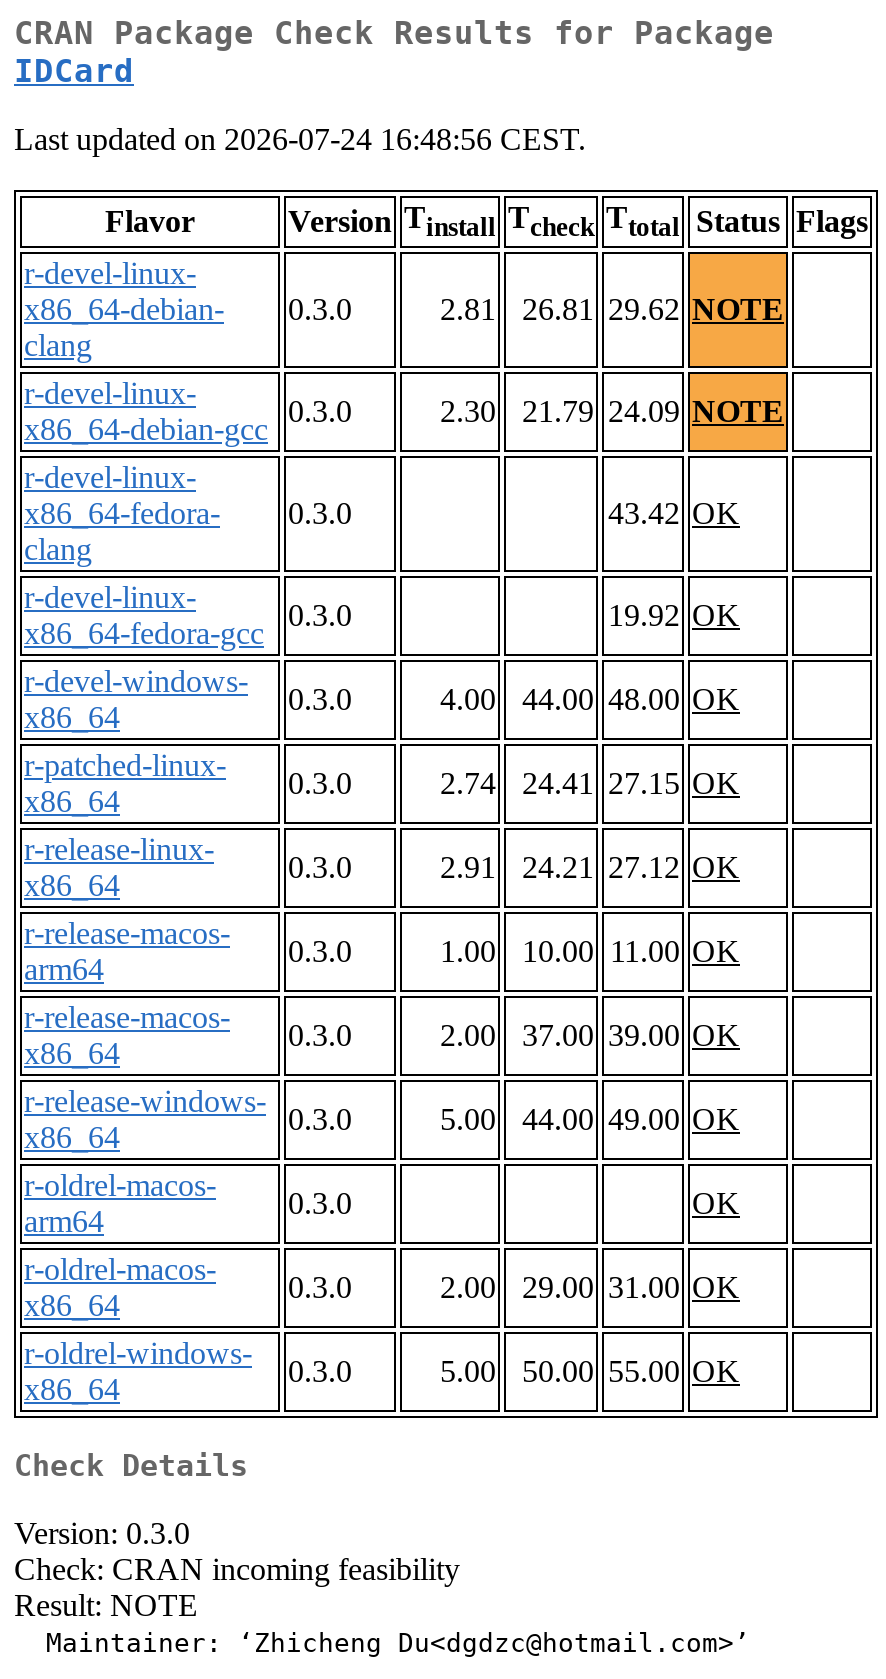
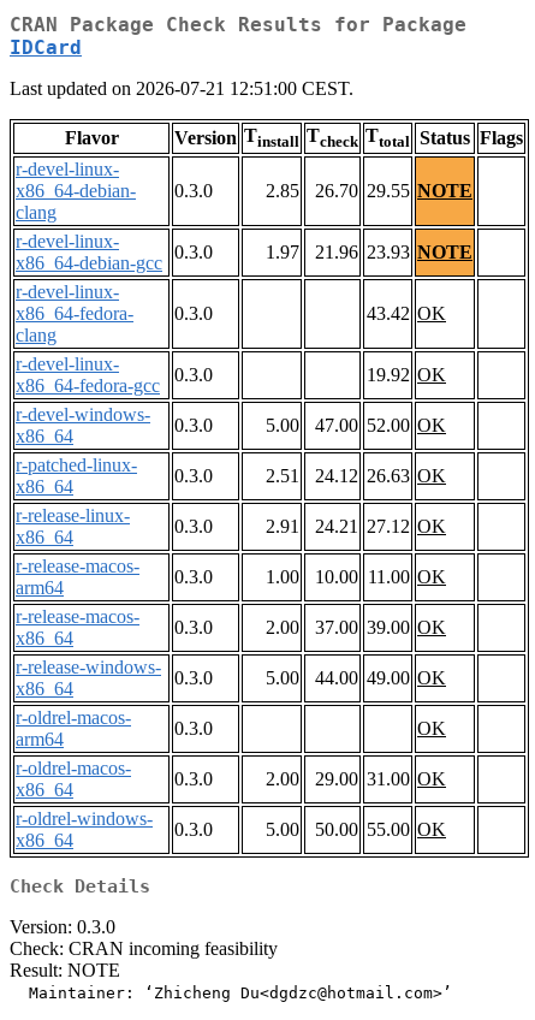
[14,123,586,157] Last updated on 2026-07-24 16:48:56 CEST. -> [10,79,353,99] Last updated on 2026-07-21 12:51:00 CEST.
[440,293,496,327] 2.81 -> [266,181,299,201] 2.85
[522,293,784,327] 26.81 29.62 NOTE -> [315,181,472,201] 26.70 29.55 NOTE
[440,395,496,429] 2.30 -> [266,242,299,263] 1.97
[522,395,784,429] 21.79 24.09 NOTE -> [315,242,472,263] 21.96 23.93 NOTE
[440,683,496,717] 4.00 -> [266,415,299,436] 5.00
[522,683,740,717] 44.00 48.00 OK -> [315,415,446,436] 47.00 52.00 OK
[440,767,496,801] 2.74 -> [266,466,299,486] 2.51
[522,767,740,801] 24.41 27.15 OK -> [315,466,446,486] 24.12 26.63 OK

